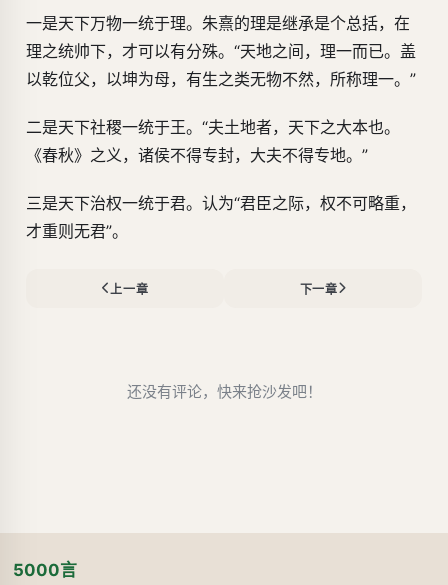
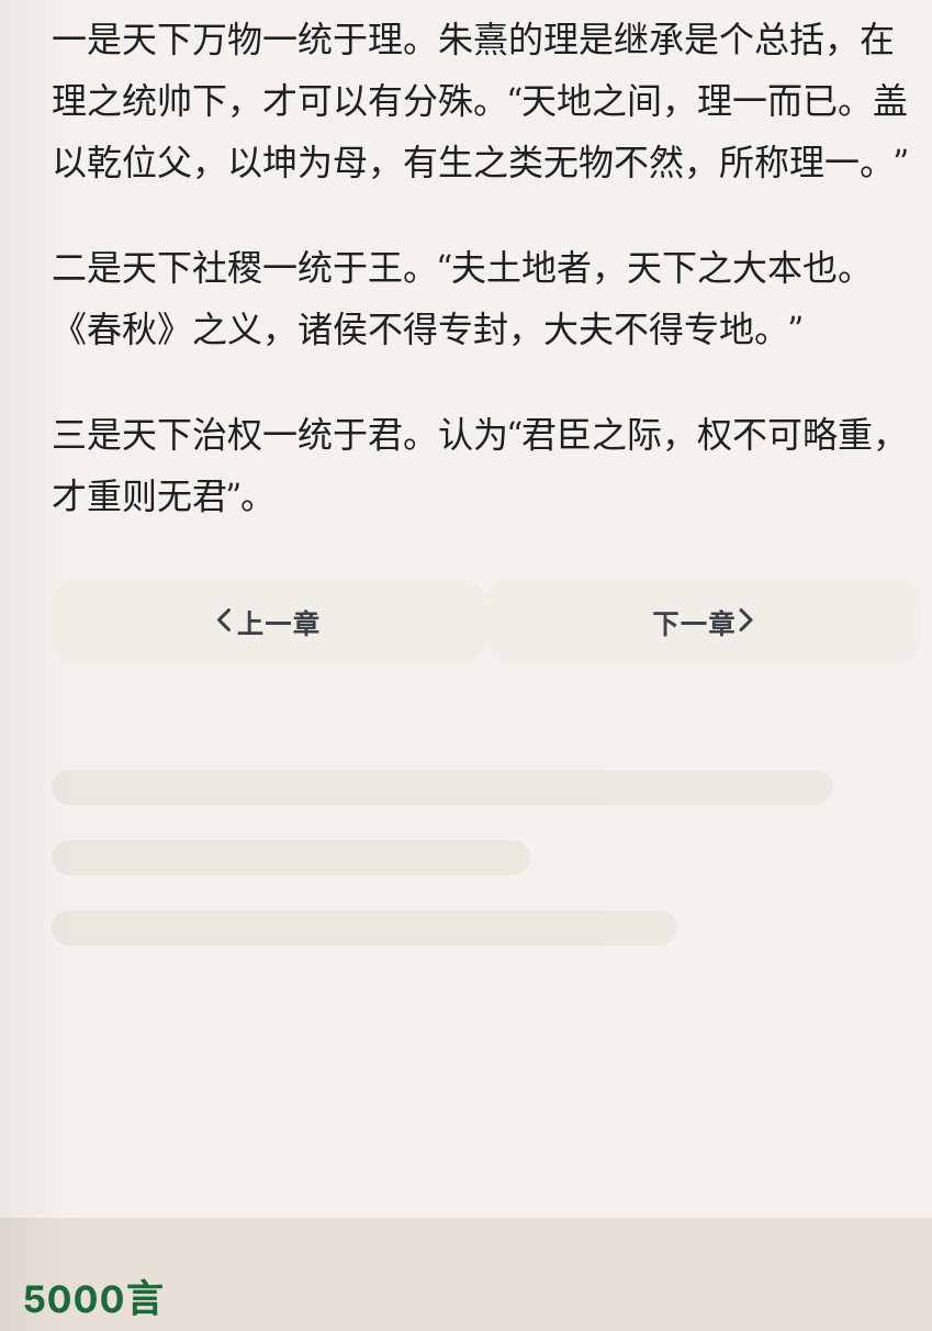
[126,382,321,401] 还没有评论，快来抢沙发吧！ -> none

